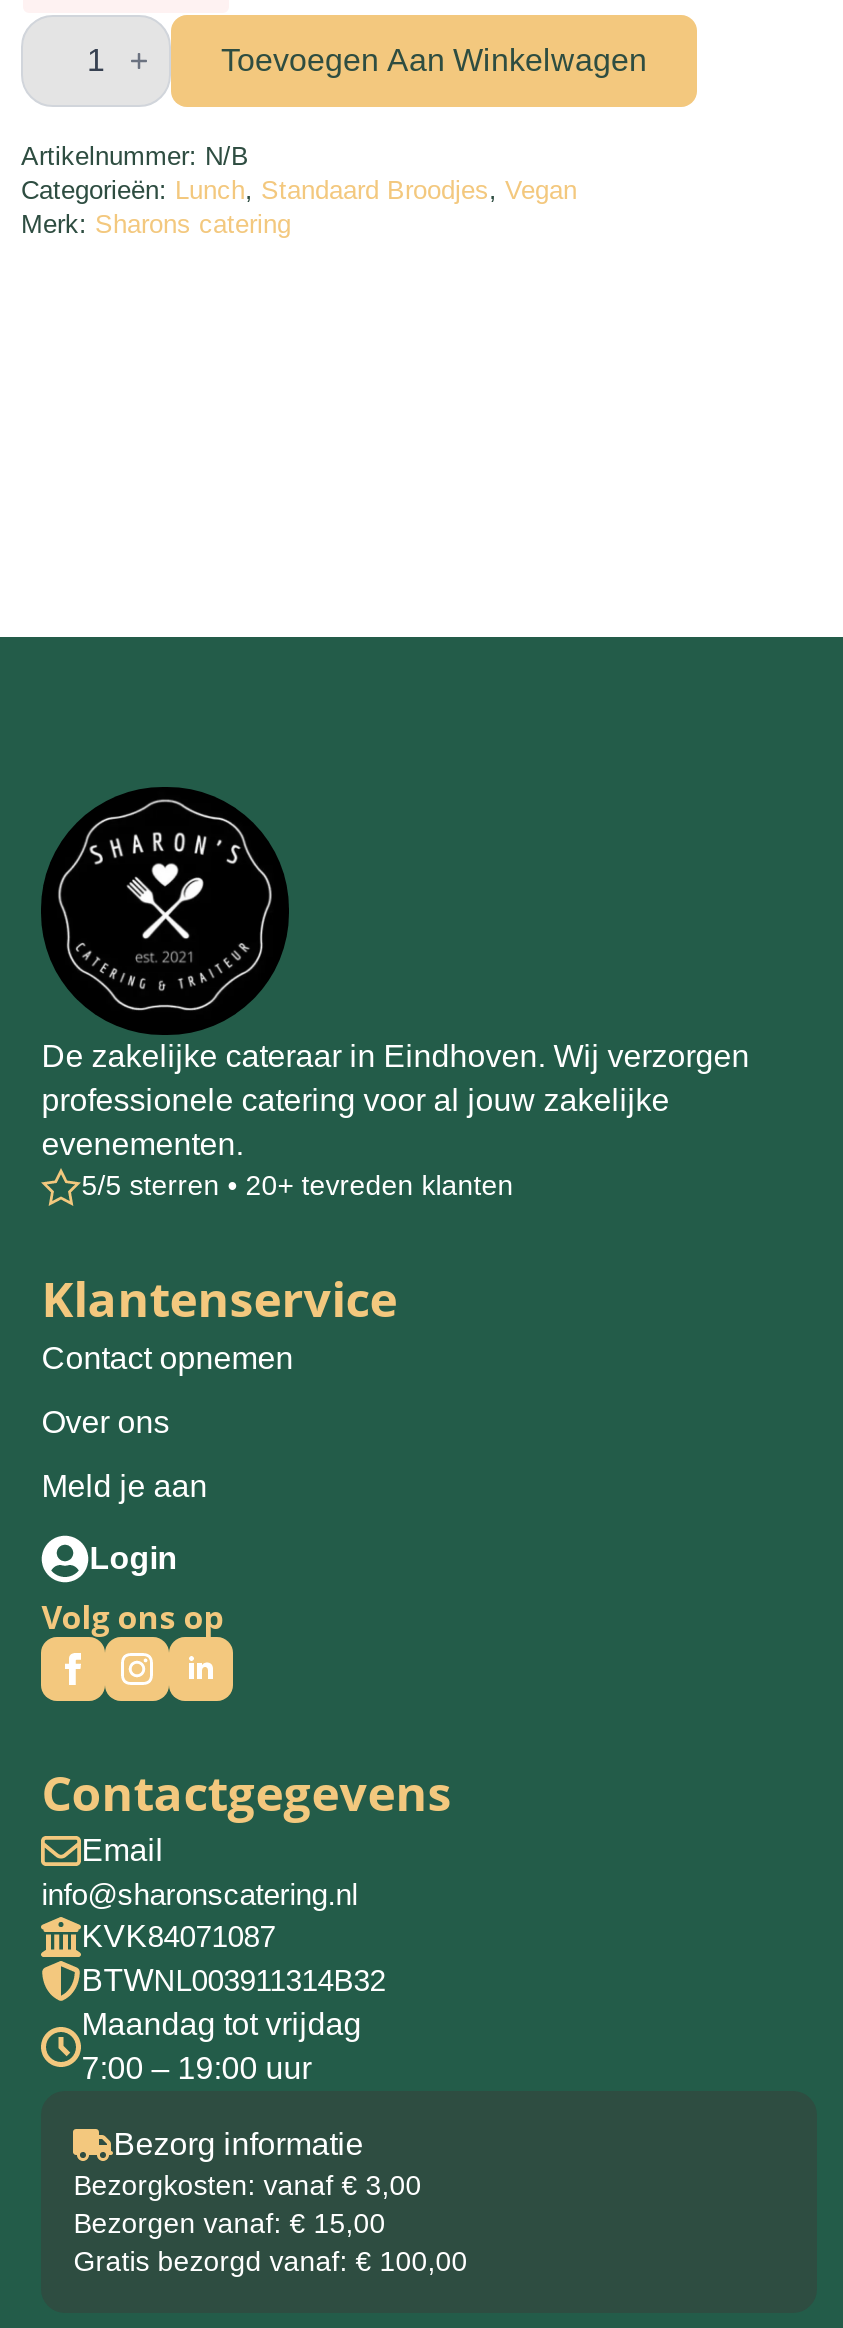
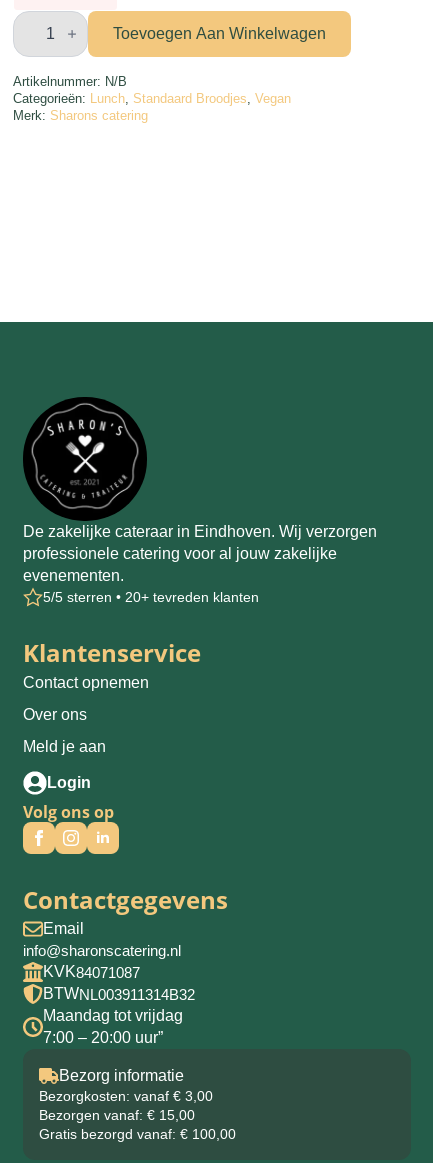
[81,2051,311,2085] 7:00 – 19:00 uur -> [43,1029,163,1046] 7:00 – 20:00 uur”

